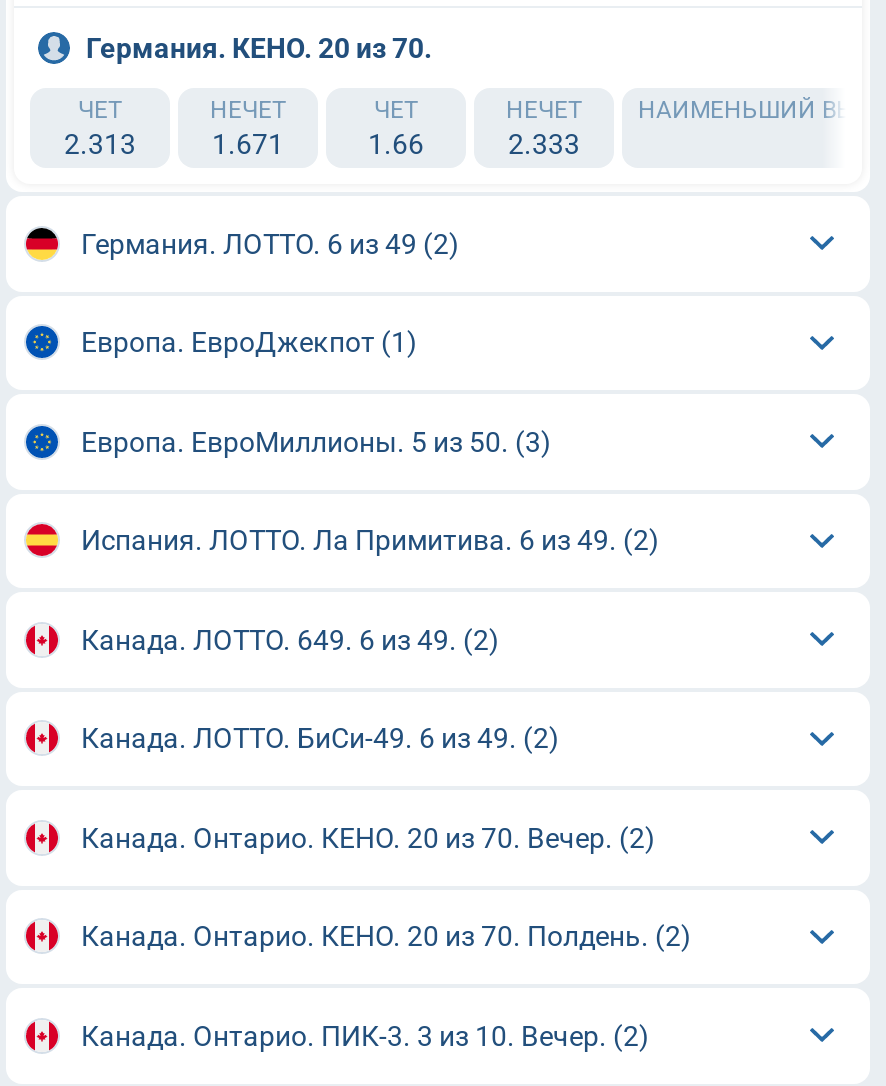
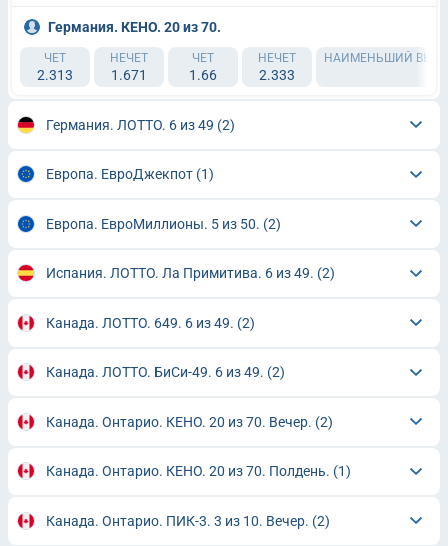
[81,426,551,458] Европа. ЕвроМиллионы. 5 из 50. (3) -> [45,216,280,232] Европа. ЕвроМиллионы. 5 из 50. (2)
[81,920,691,952] Канада. Онтарио. КЕНО. 20 из 70. Полдень. (2) -> [45,463,350,479] Канада. Онтарио. КЕНО. 20 из 70. Полдень. (1)

